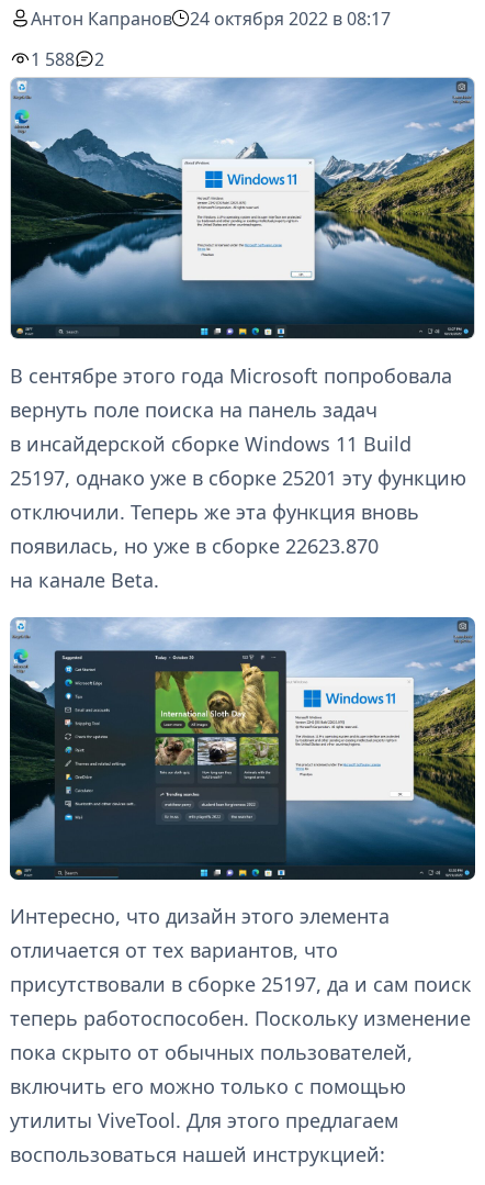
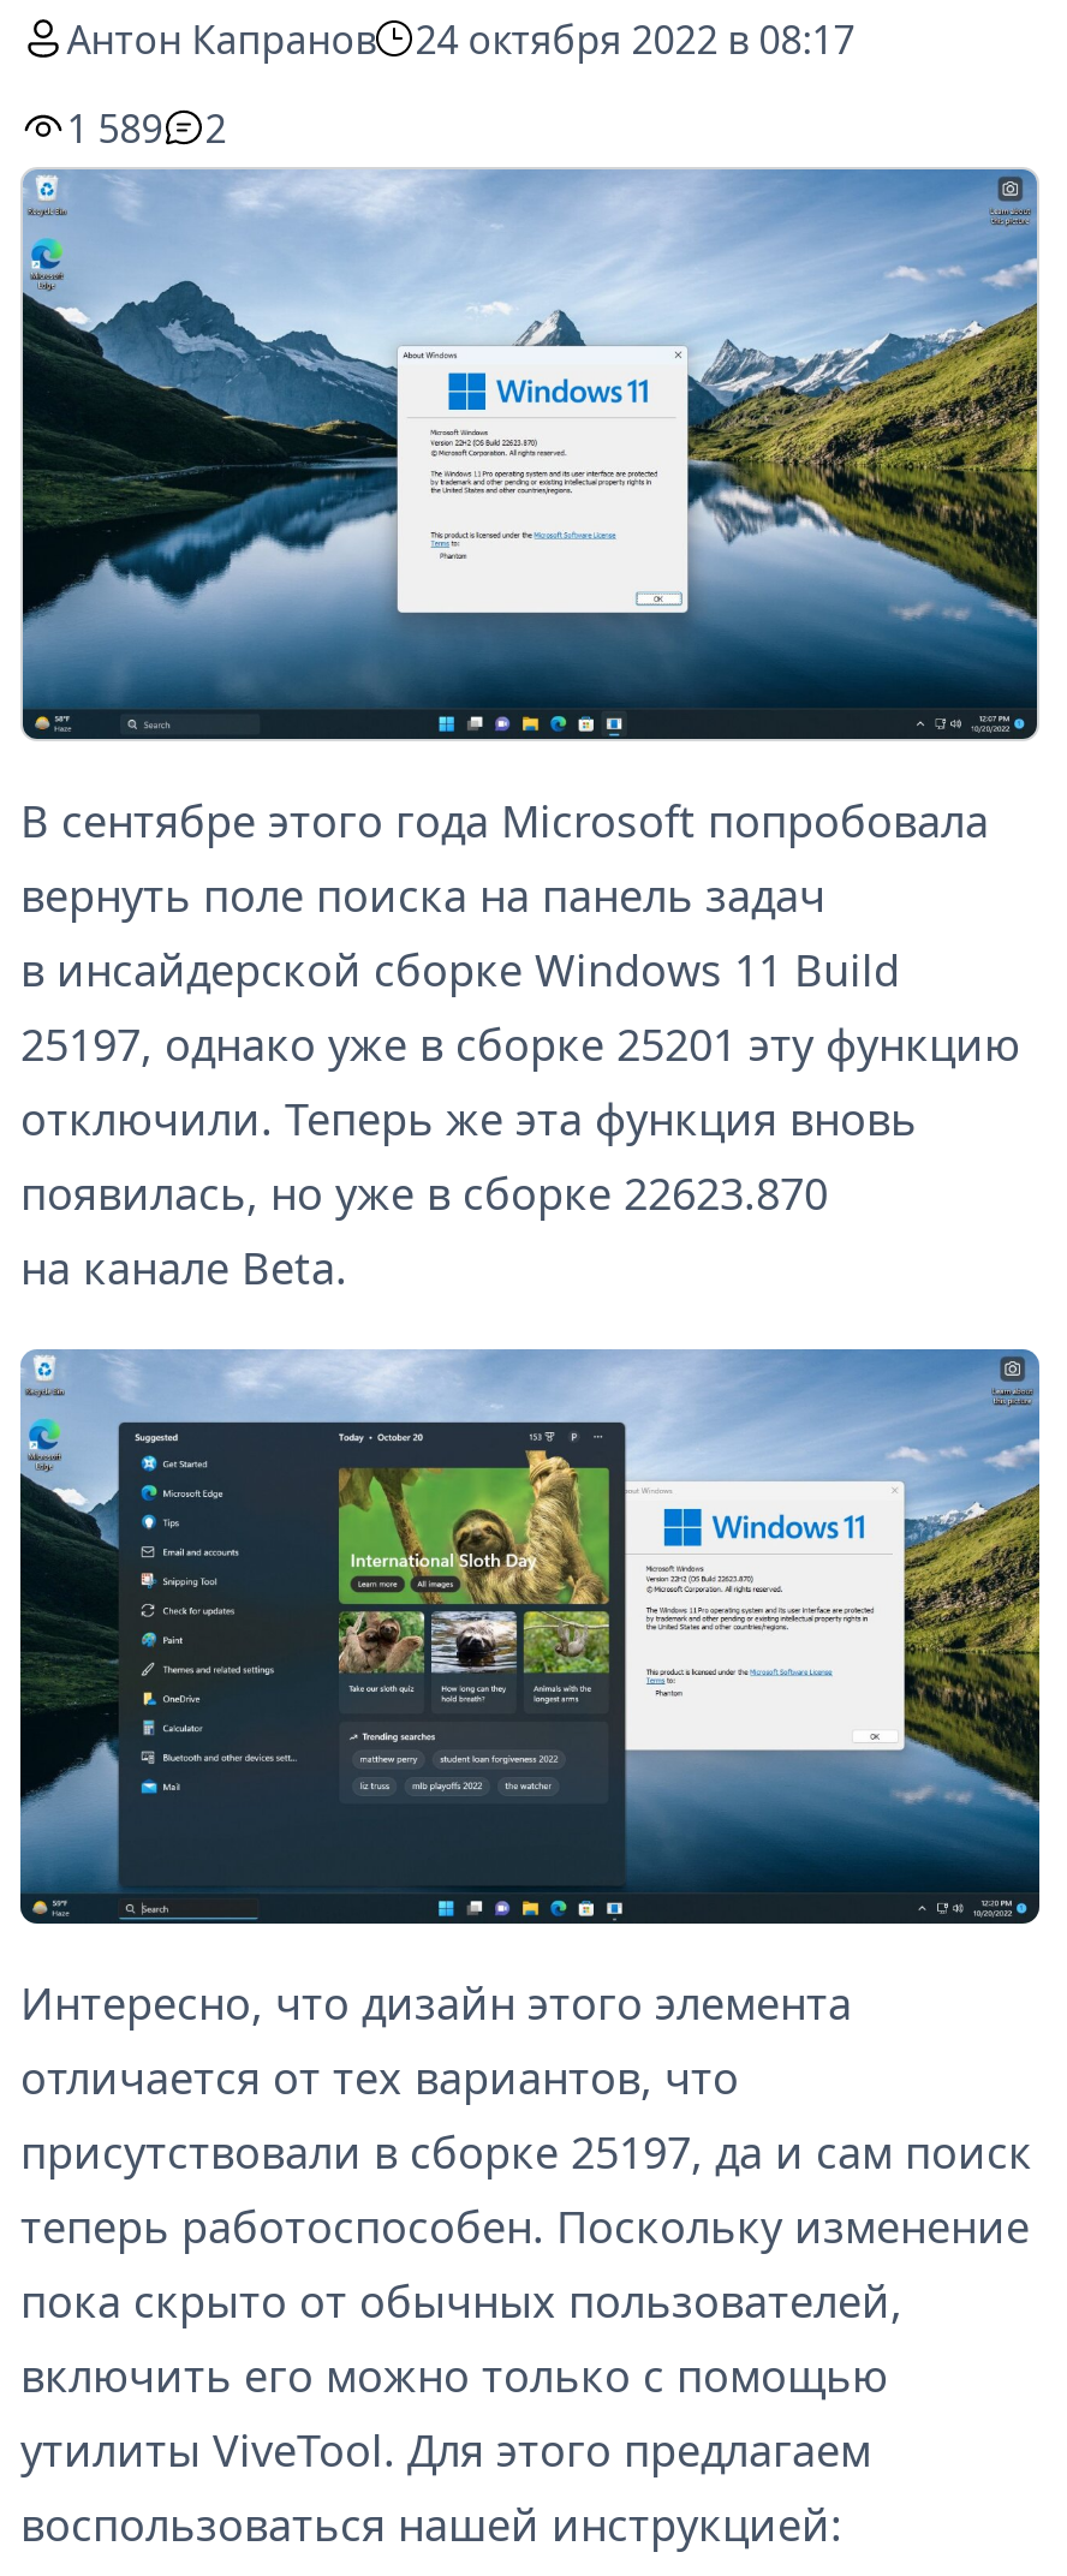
[31,47,104,71] 1 588 2 -> [67,101,227,154] 1 589 2

